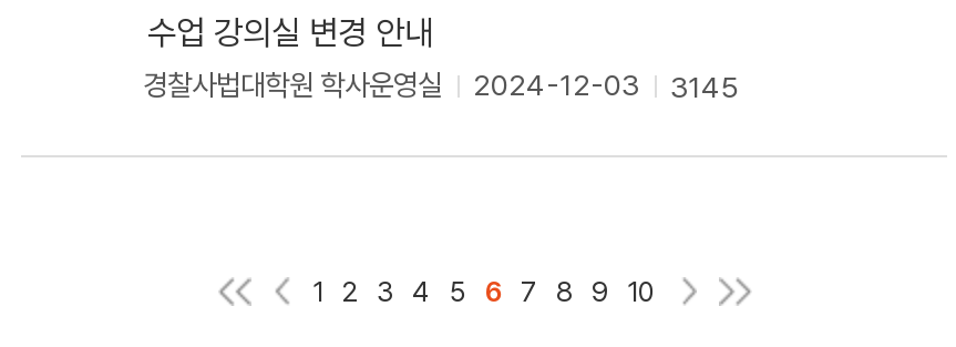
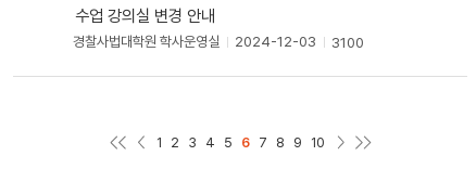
[143,67,739,104] 경찰사법대학원 학사운영실 2024-12-03 3145 -> [73,32,364,51] 경찰사법대학원 학사운영실 2024-12-03 3100

